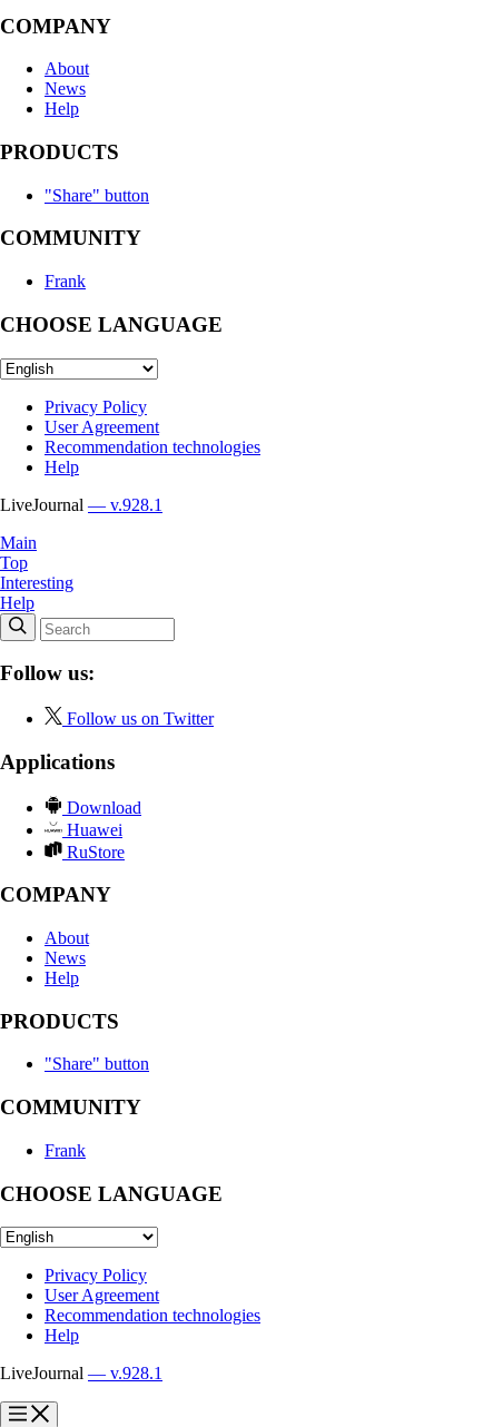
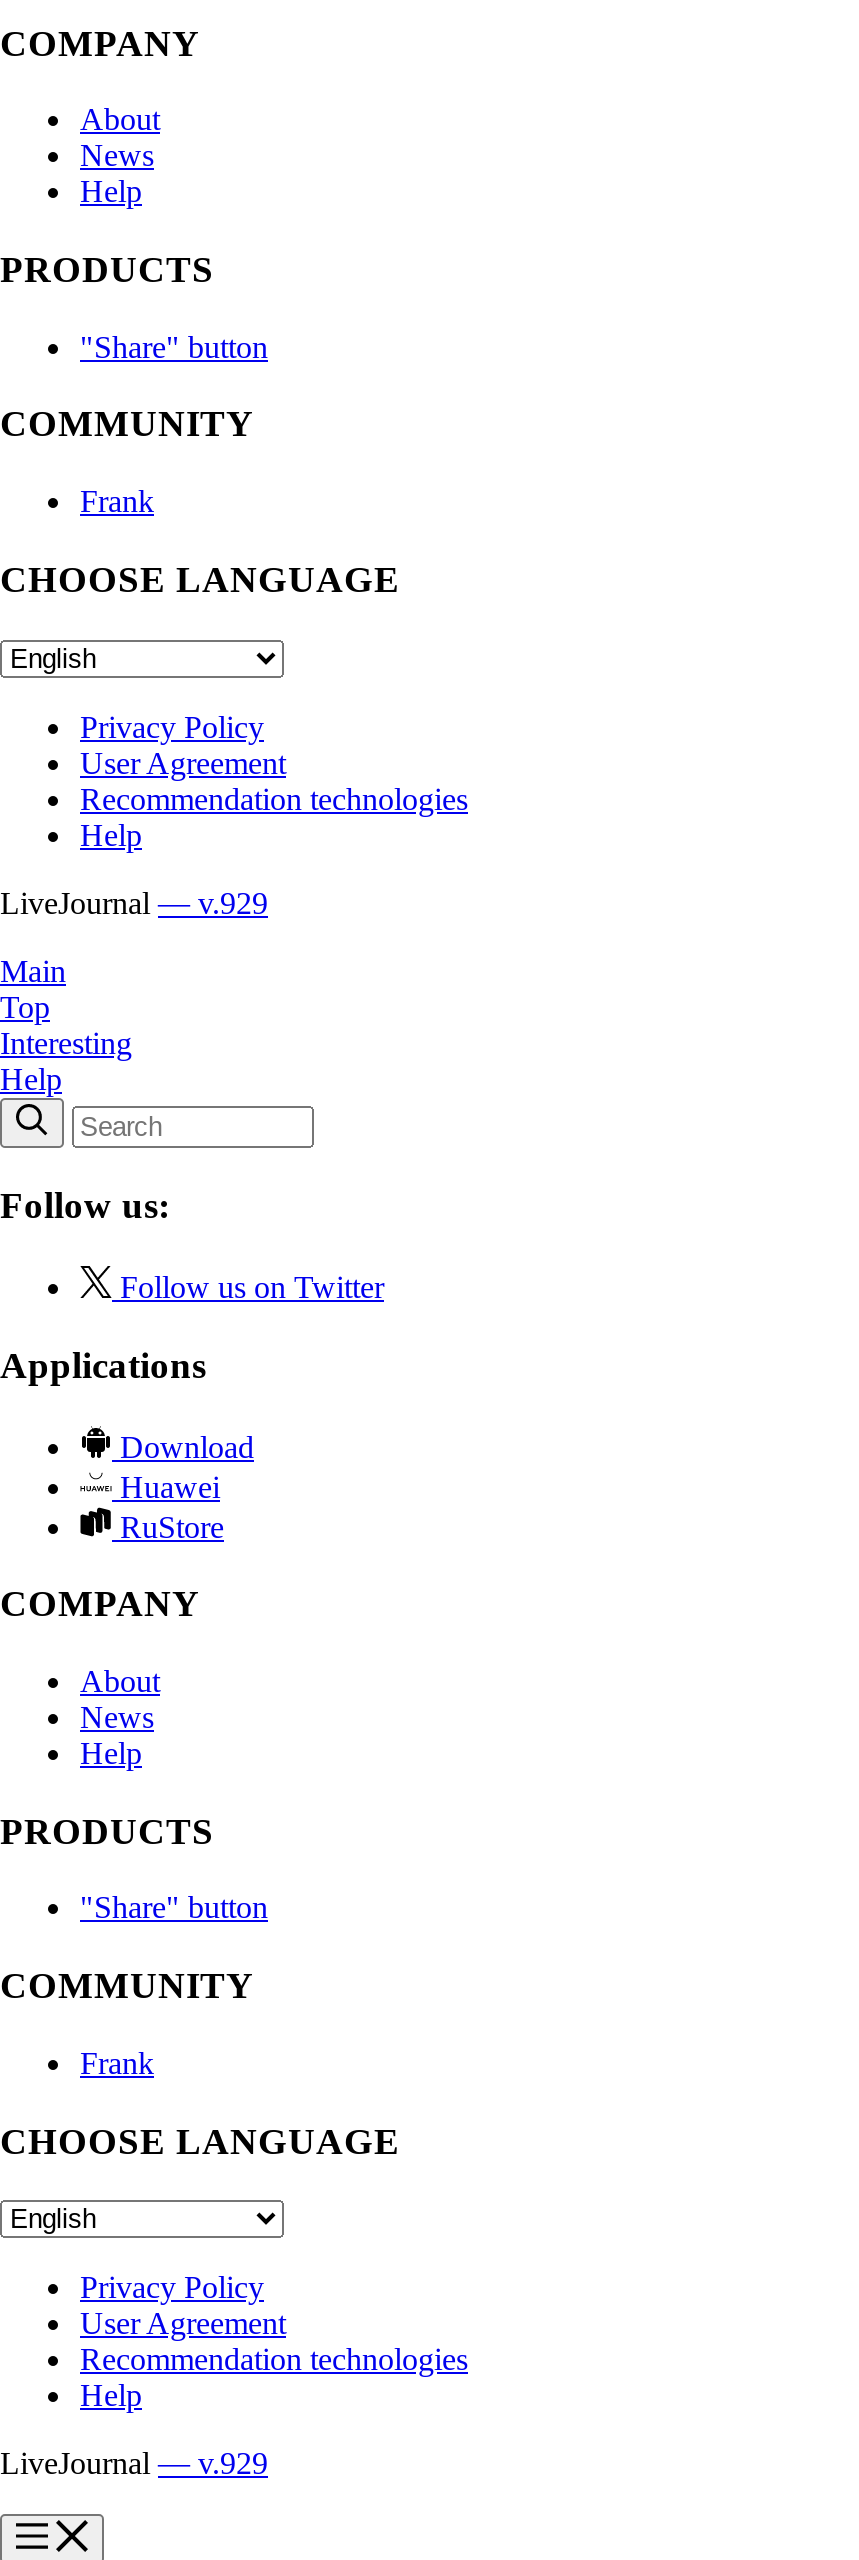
[0,495,162,514] LiveJournal — v.928.1 -> [0,885,268,919] LiveJournal — v.929
[0,1364,162,1383] LiveJournal — v.928.1 -> [0,2446,268,2480] LiveJournal — v.929

